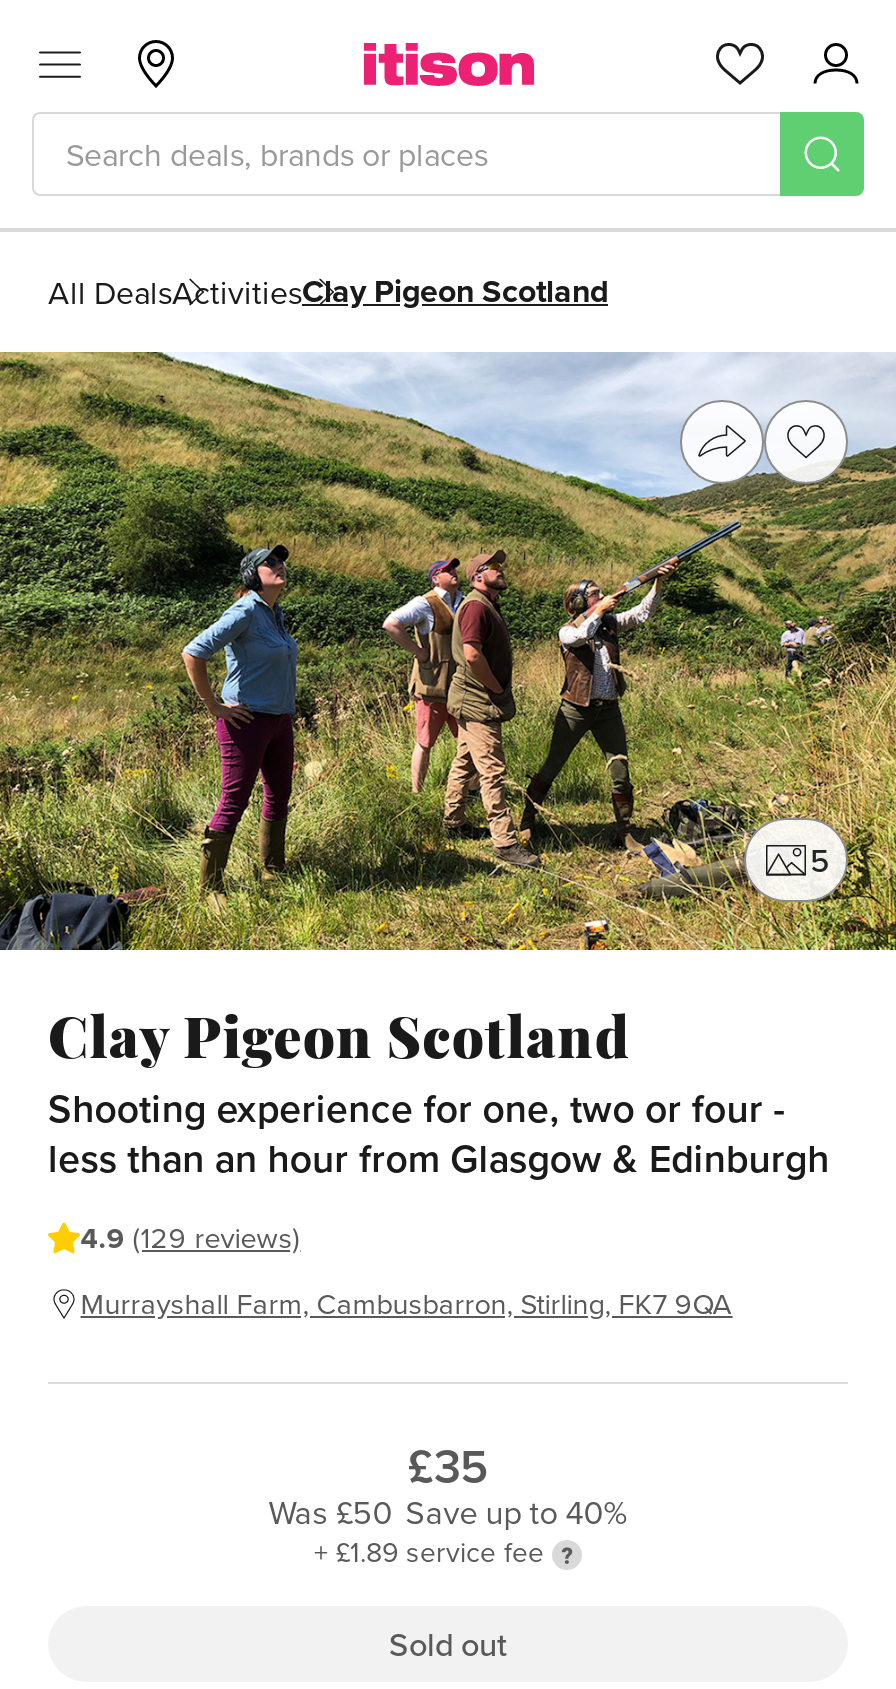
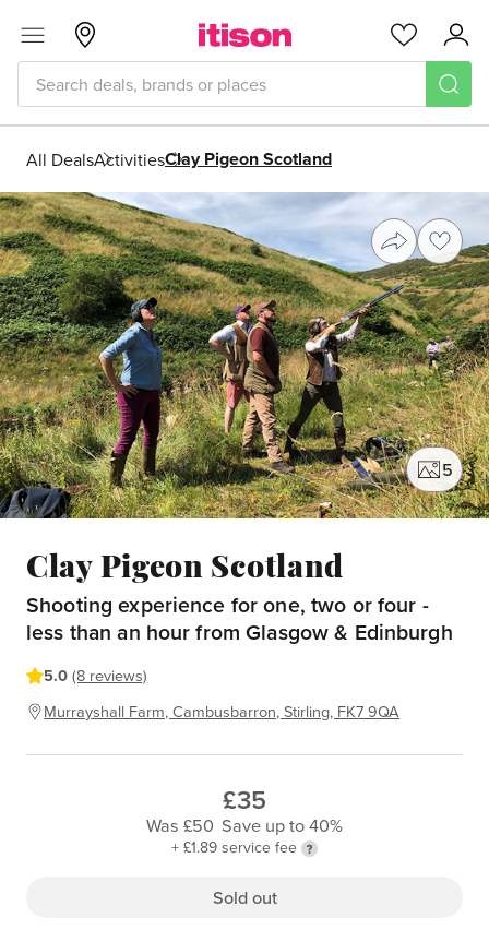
[81,1217,301,1259] 4.9 (129 reviews) -> [44,664,148,687] 5.0 (8 reviews)

